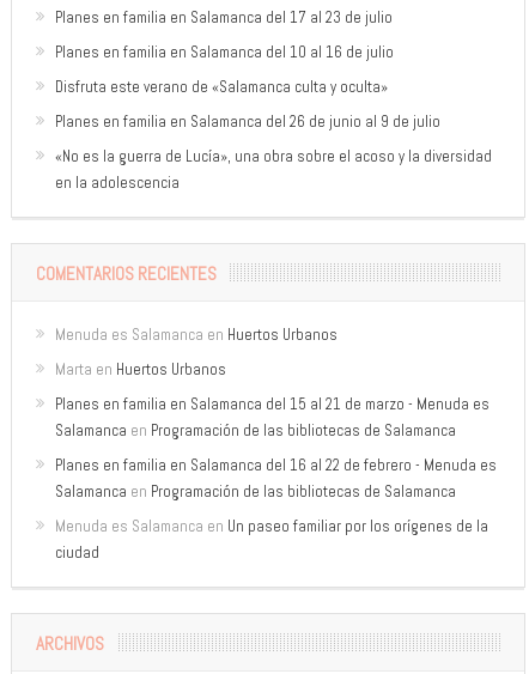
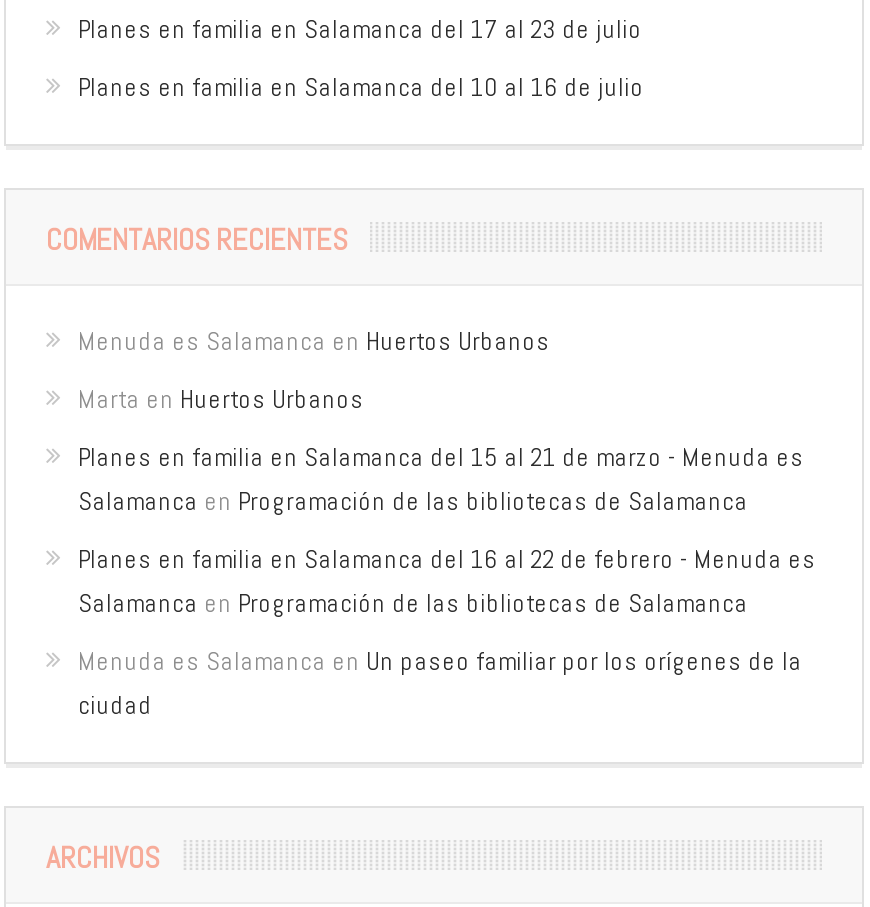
[55,76,492,193] Disfruta este verano de «Salamanca culta y oculta» | Planes en familia en Salamanca del 26 de junio al 9 de julio | «No es la guerra de Lucía», una obra sobre el acoso y la diversidad | en la adolescencia -> none

